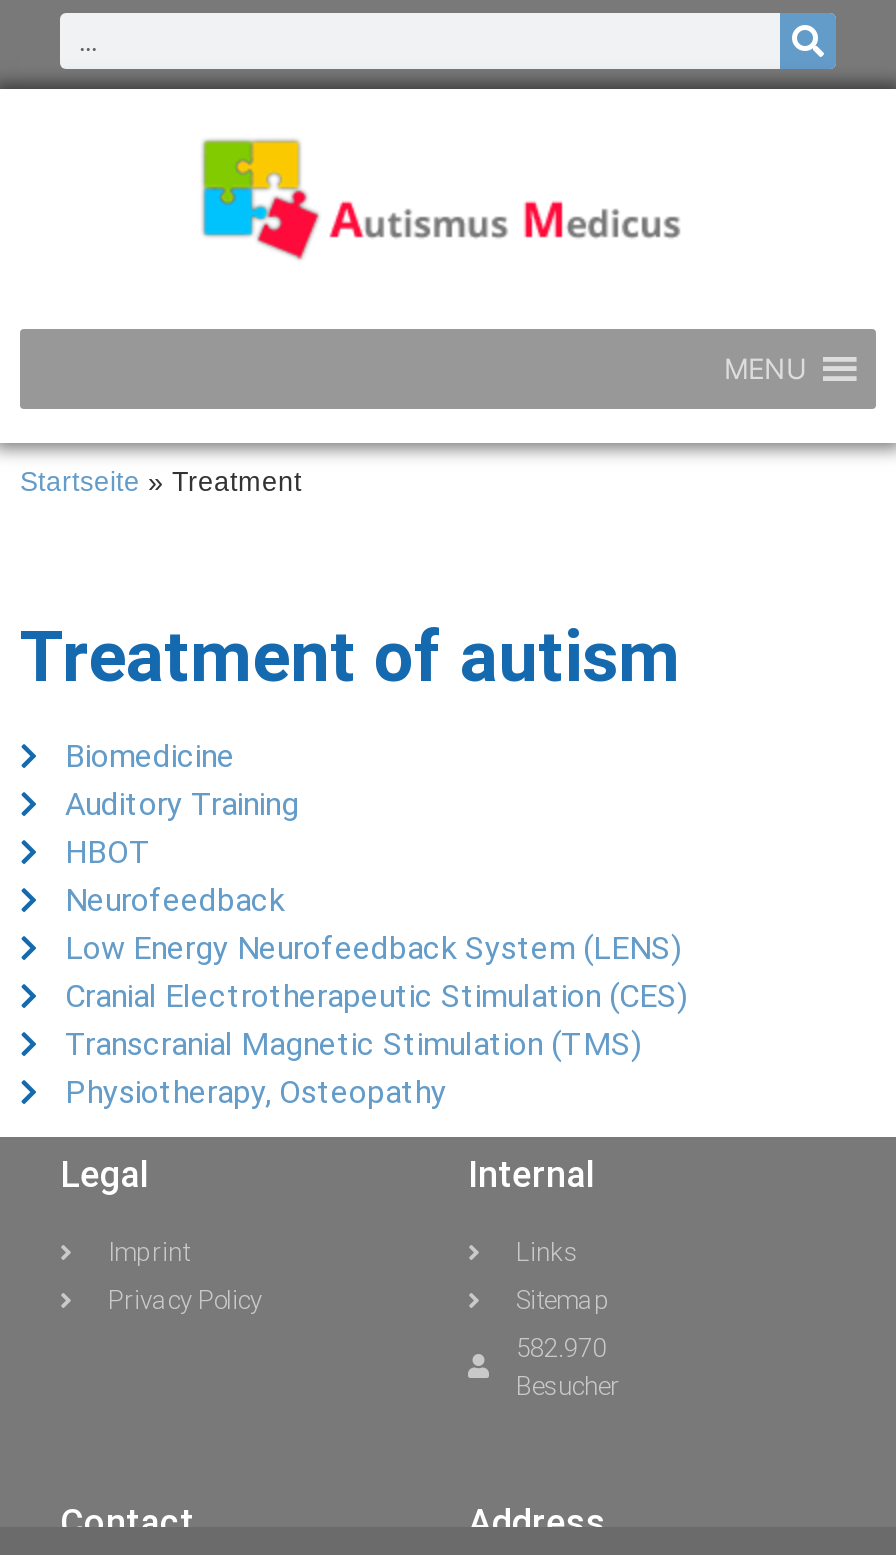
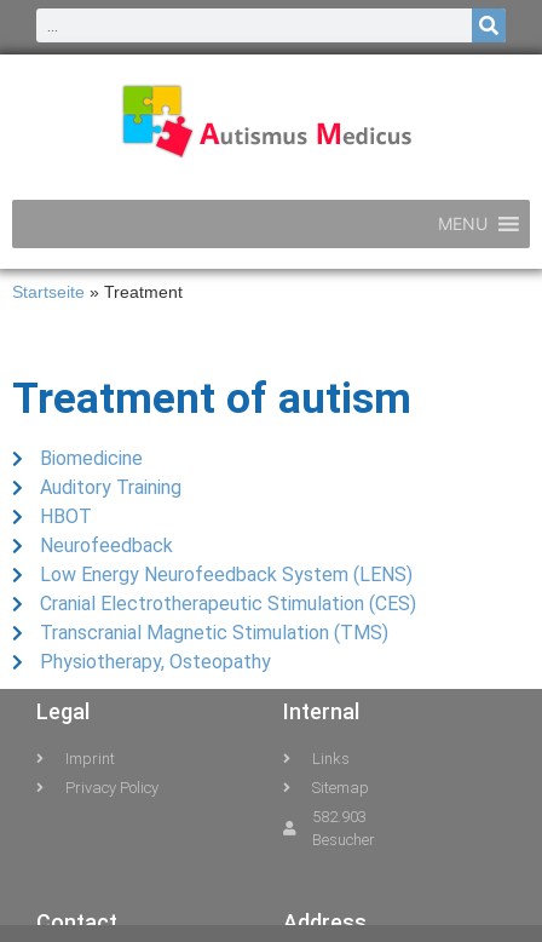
[516,1333,606,1363] 582.970 -> [312,808,367,826] 582.903

